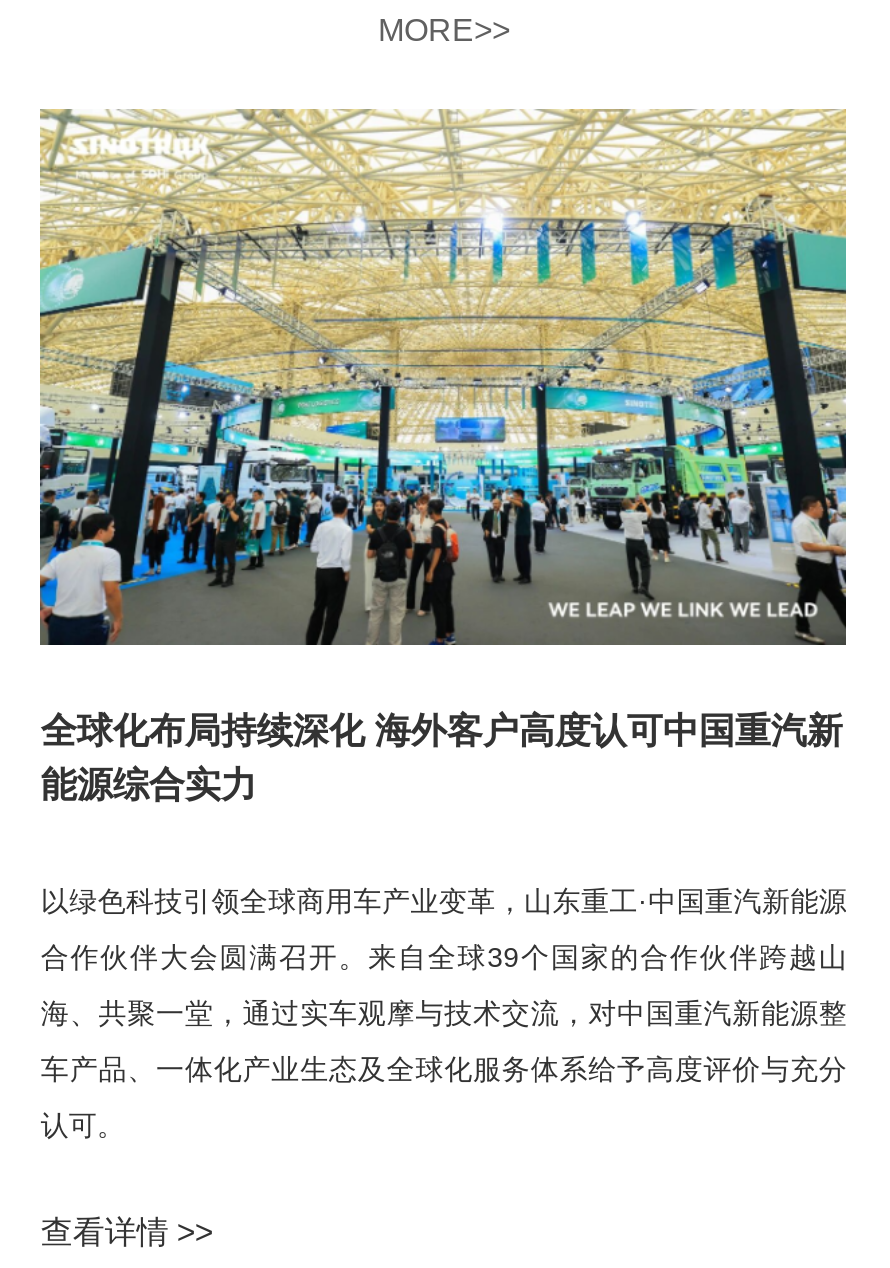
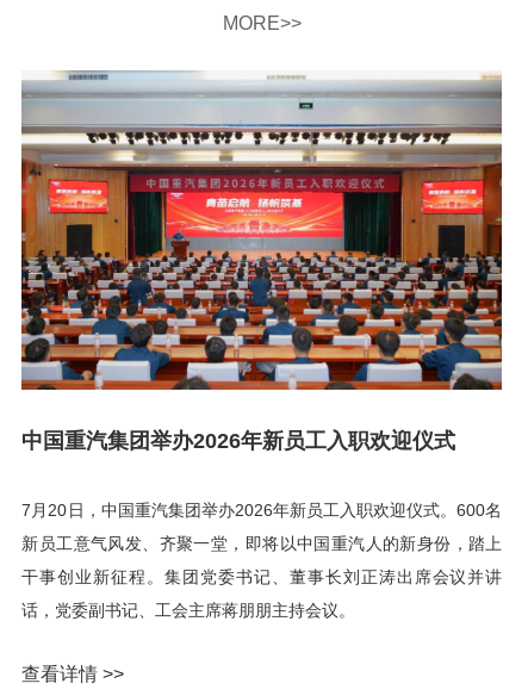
[38,107,848,647] [image] -> [20,70,503,355] [image]
[41,712,847,1142] 全球化布局持续深化 海外客户高度认可中国重汽新 | 能源综合实力 | 以绿色科技引领全球商用车产业变革，山东重工·中国重汽新能源 | 合作伙伴大会圆满召开。来自全球39个国家的合作伙伴跨越山 | 海、共聚一堂，通过实车观摩与技术交流，对中国重汽新能源整 | 车产品、一体化产业生态及全球化服务体系给予高度评价与充分 | 认可。 -> [22,429,502,620] 中国重汽集团举办2026年新员工入职欢迎仪式 | 7月20日，中国重汽集团举办2026年新员工入职欢迎仪式。600名 | 新员工意气风发、齐聚一堂，即将以中国重汽人的新身份，踏上 | 干事创业新征程。集团党委书记、董事长刘正涛出席会议并讲 | 话，党委副书记、工会主席蒋朋朋主持会议。

